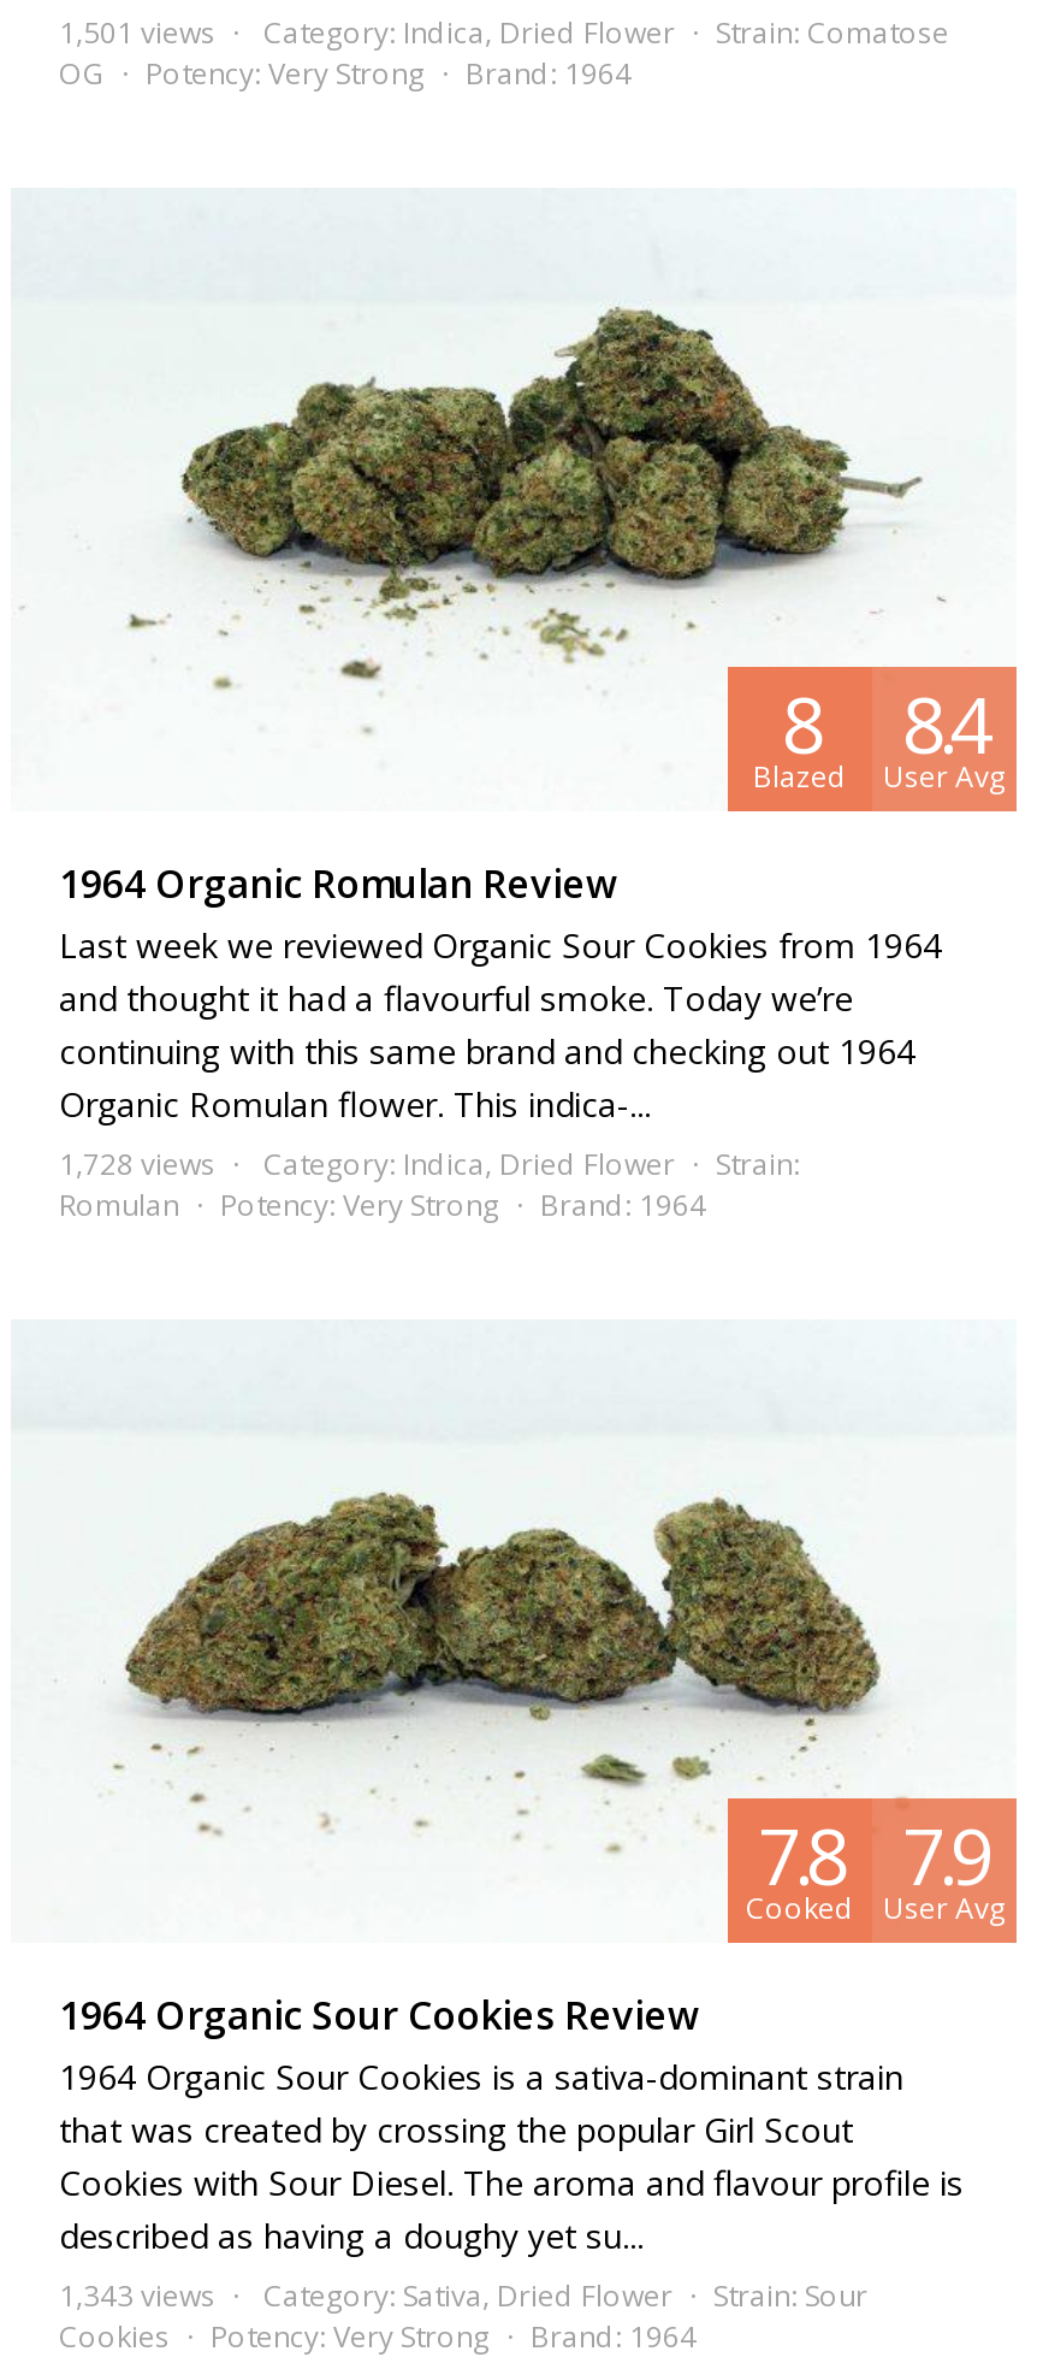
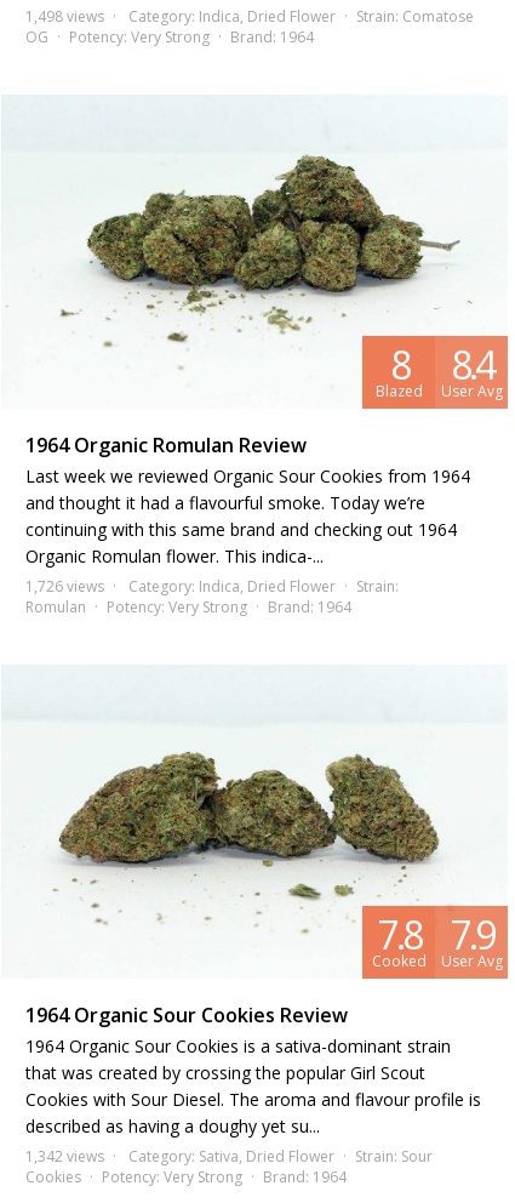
[59,11,949,52] 1,501 views Category: Indica, Dried Flower Strain: Comatose -> [25,6,474,26] 1,498 views Category: Indica, Dried Flower Strain: Comatose
[59,1143,800,1184] 1,728 views Category: Indica, Dried Flower Strain: -> [25,576,399,596] 1,726 views Category: Indica, Dried Flower Strain:
[59,2274,867,2315] 1,343 views Category: Sativa, Dried Flower Strain: Sour -> [25,1146,433,1166] 1,342 views Category: Sativa, Dried Flower Strain: Sour

